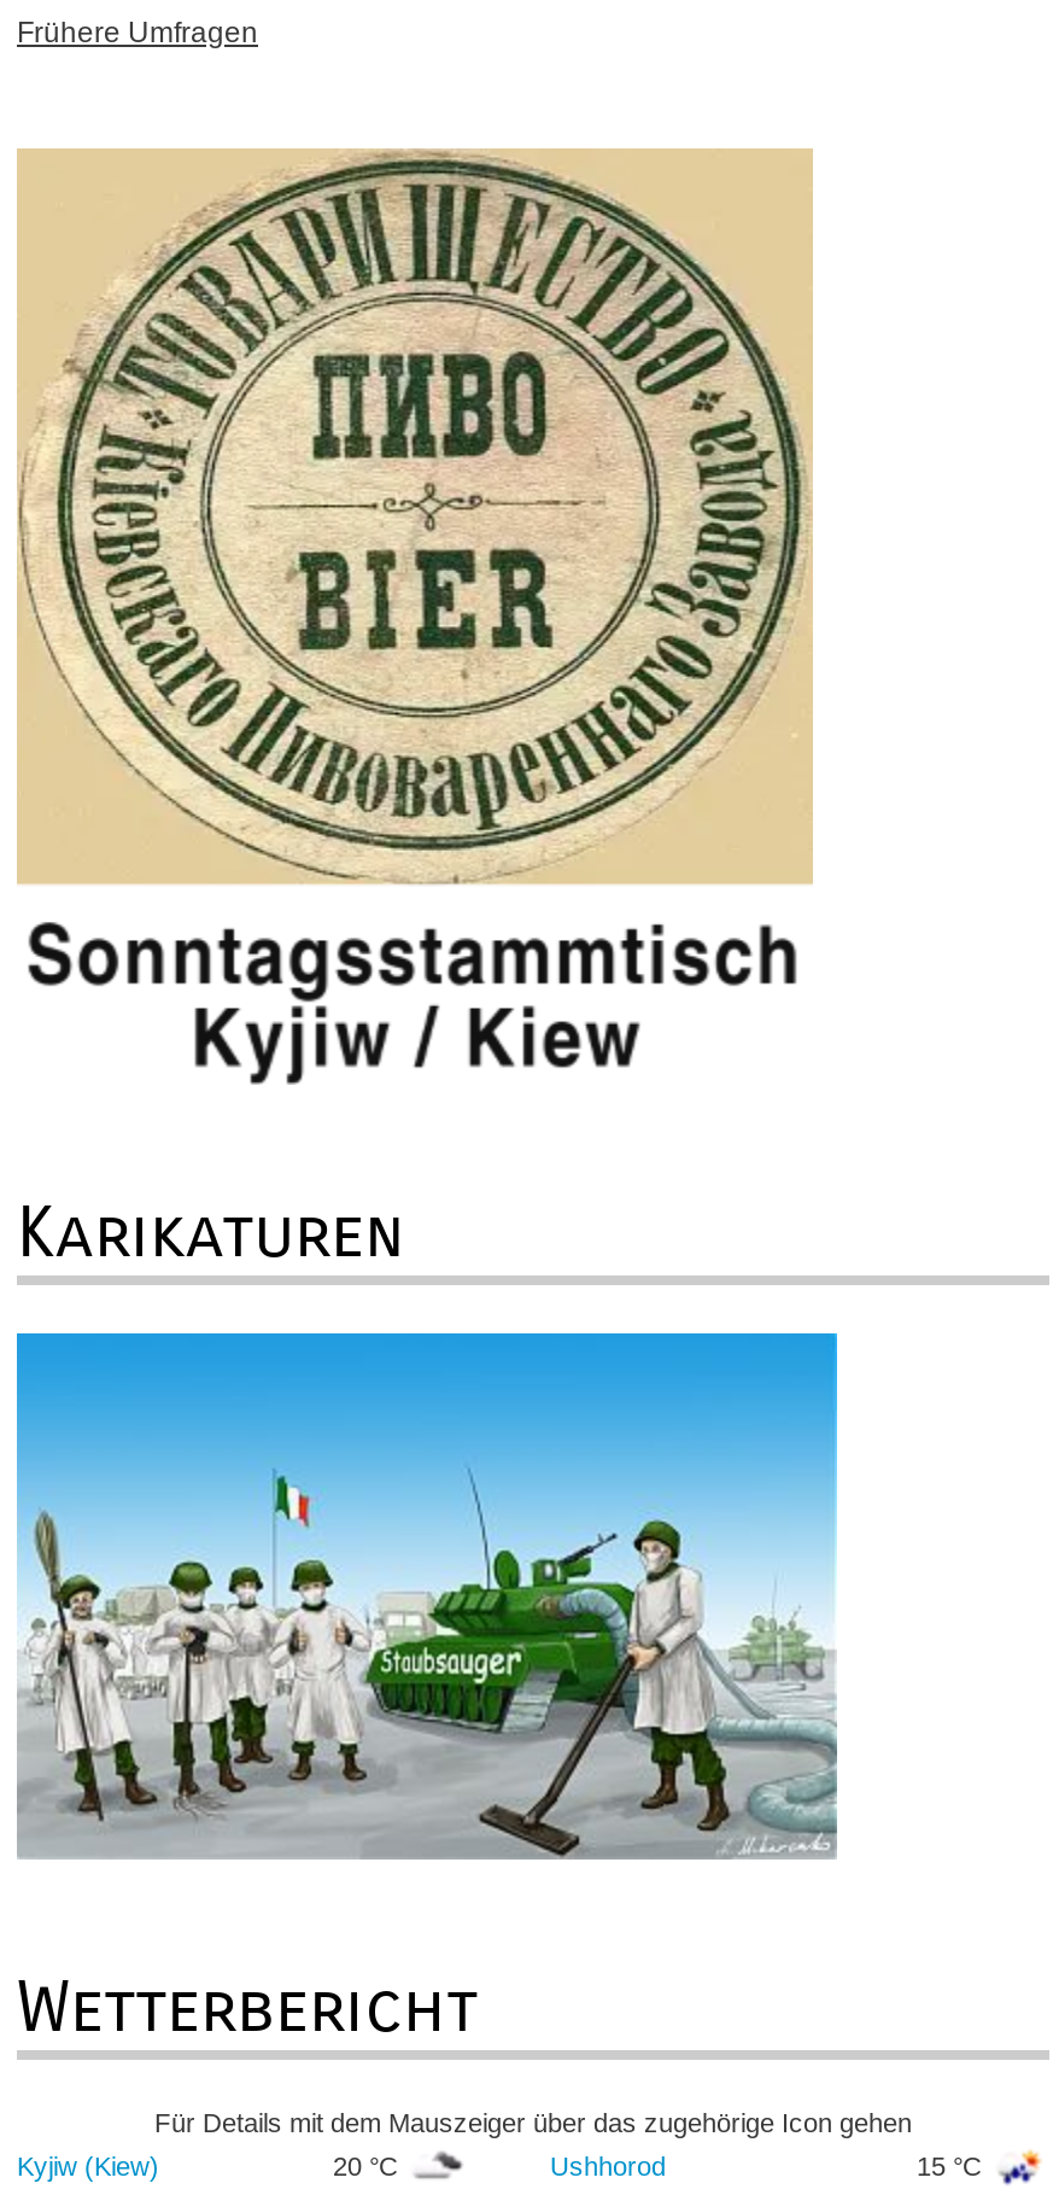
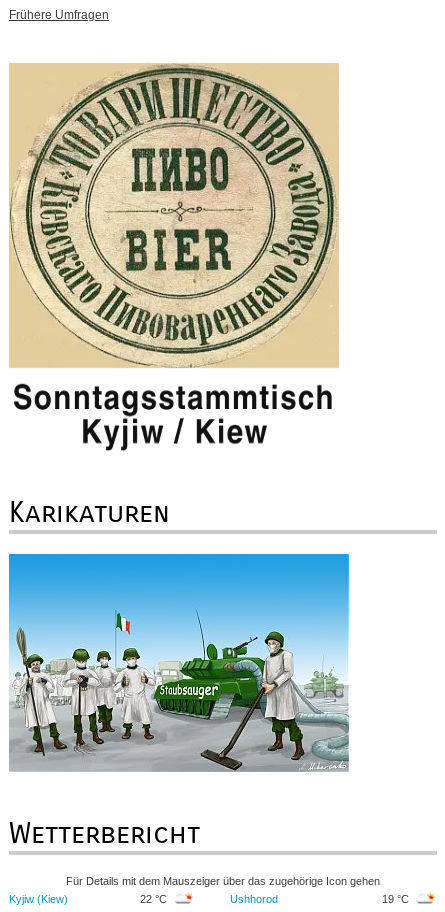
[333,2150,405,2179] 20 °C -> [140,892,170,904] 22 °C
[917,2150,989,2179] 15 °C -> [382,892,412,904] 19 °C

